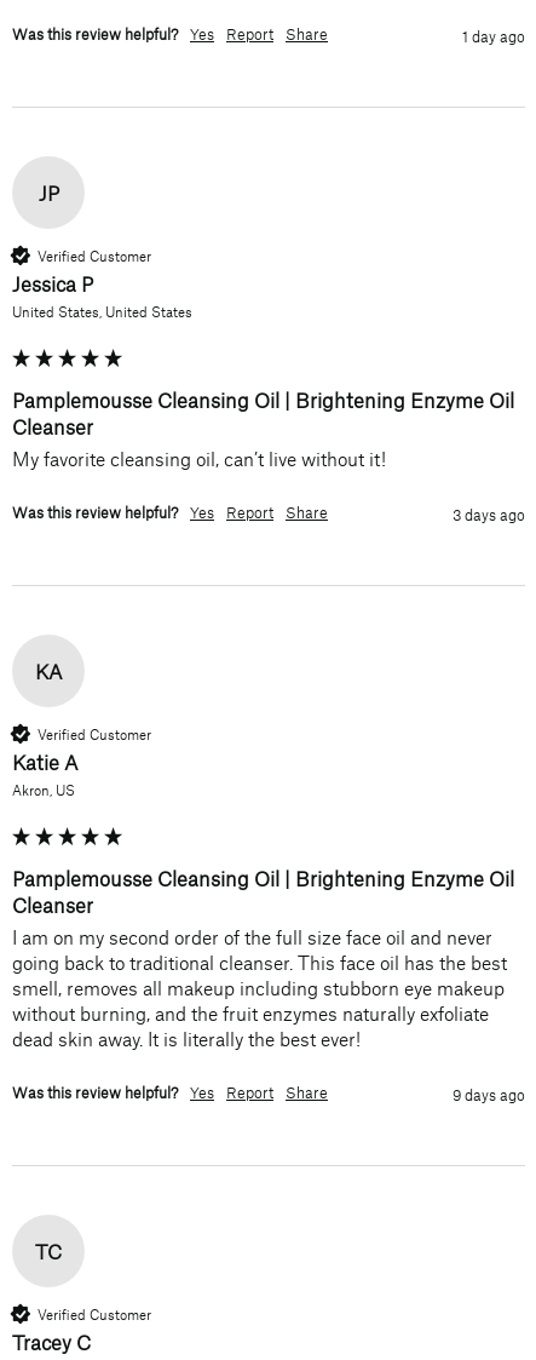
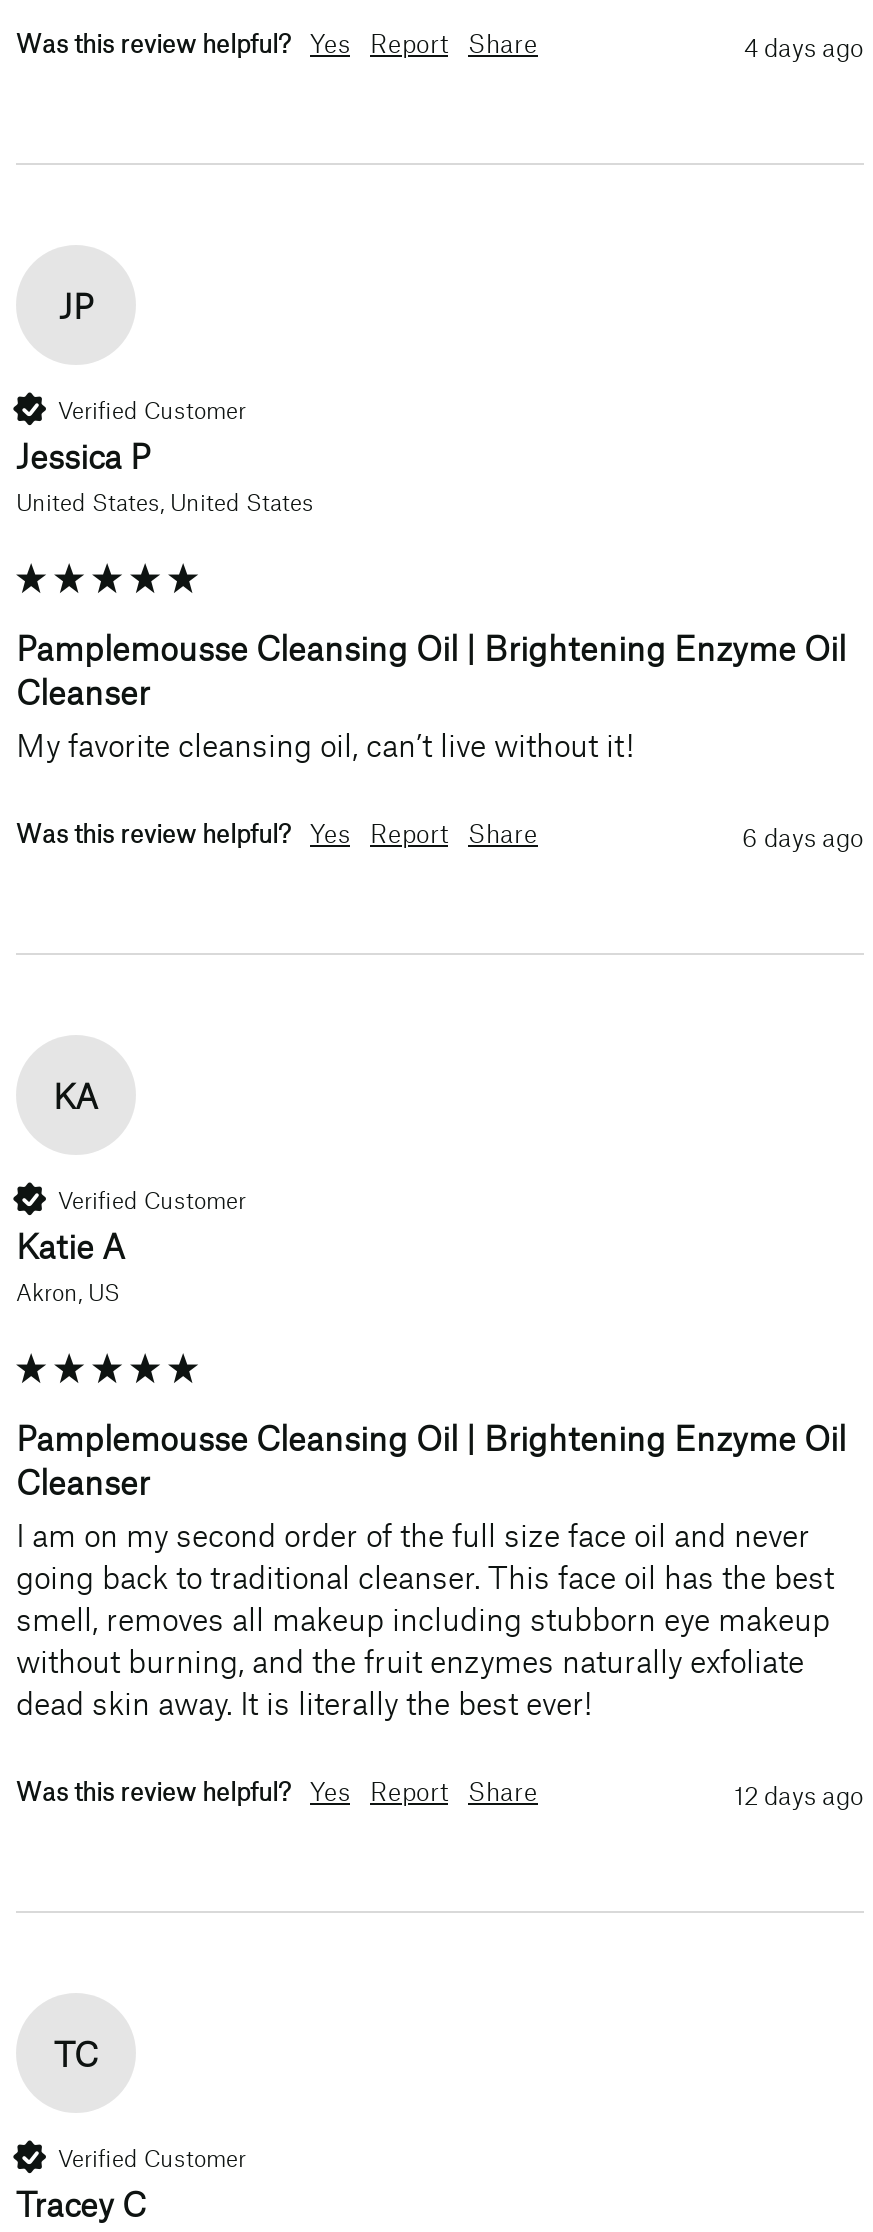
[462,27,525,46] 1 day ago -> [744,32,864,64] 4 days ago
[453,505,525,525] 3 days ago -> [742,822,864,854] 6 days ago
[453,1085,525,1105] 9 days ago -> [734,1780,864,1812] 12 days ago

